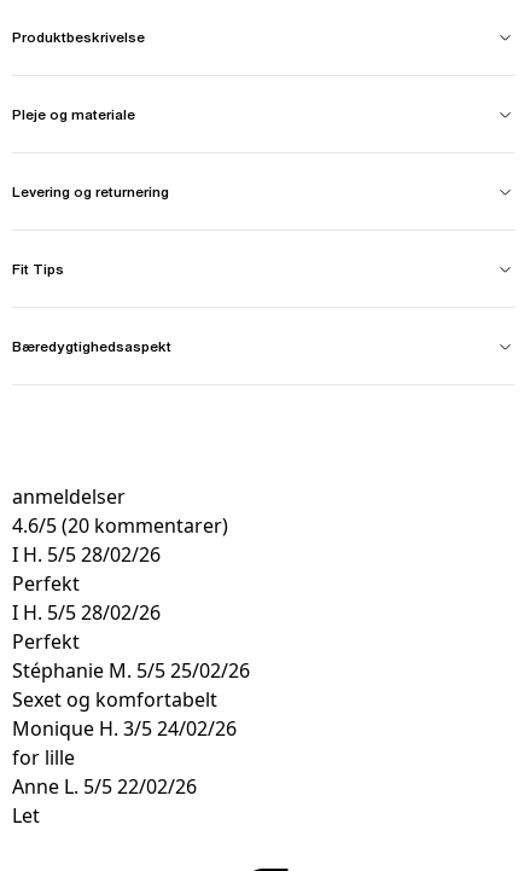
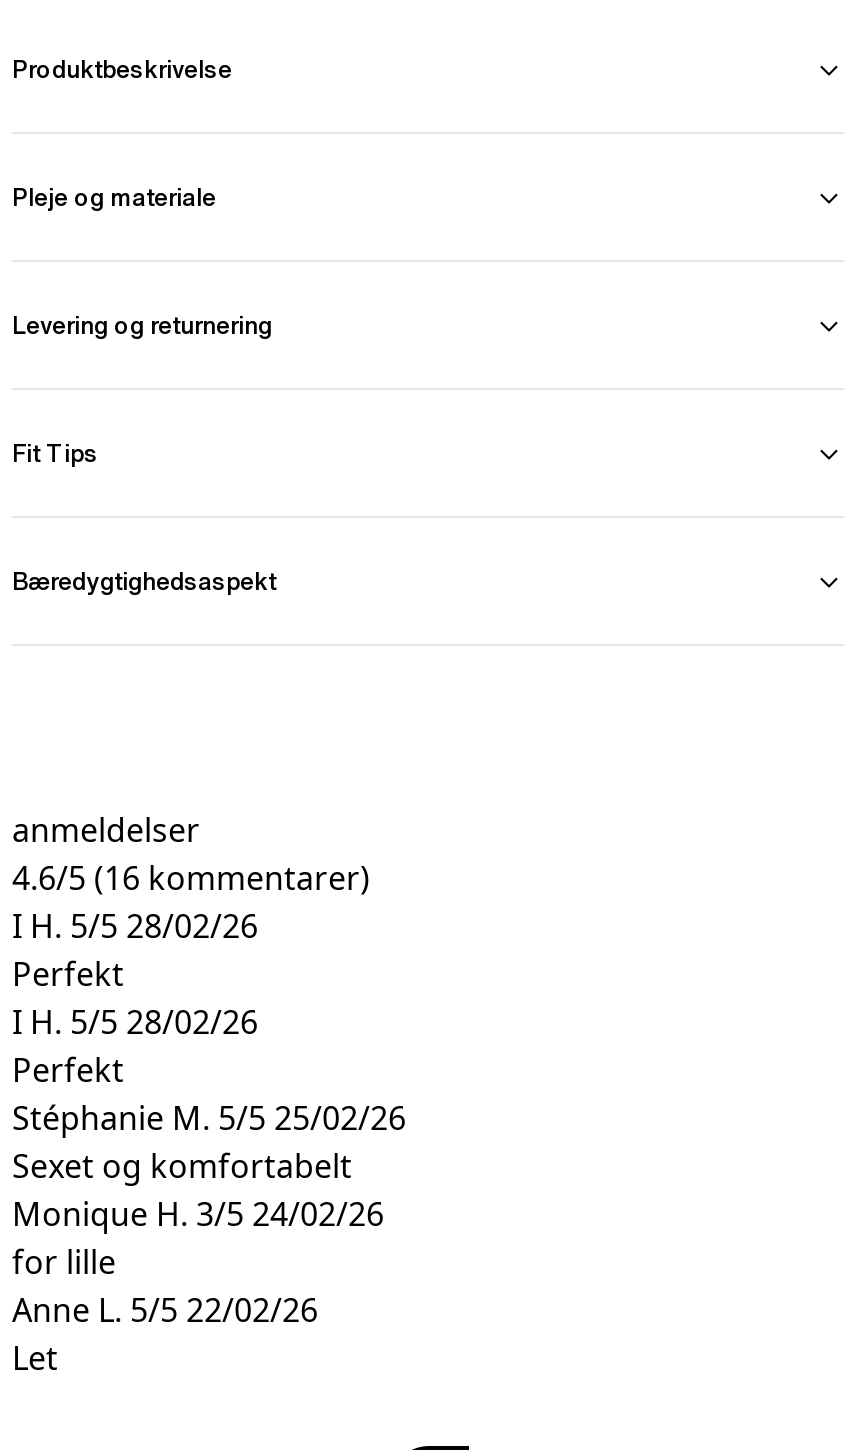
[12,512,228,539] 4.6/5 (20 kommentarer) -> [12,856,370,900] 4.6/5 (16 kommentarer)

